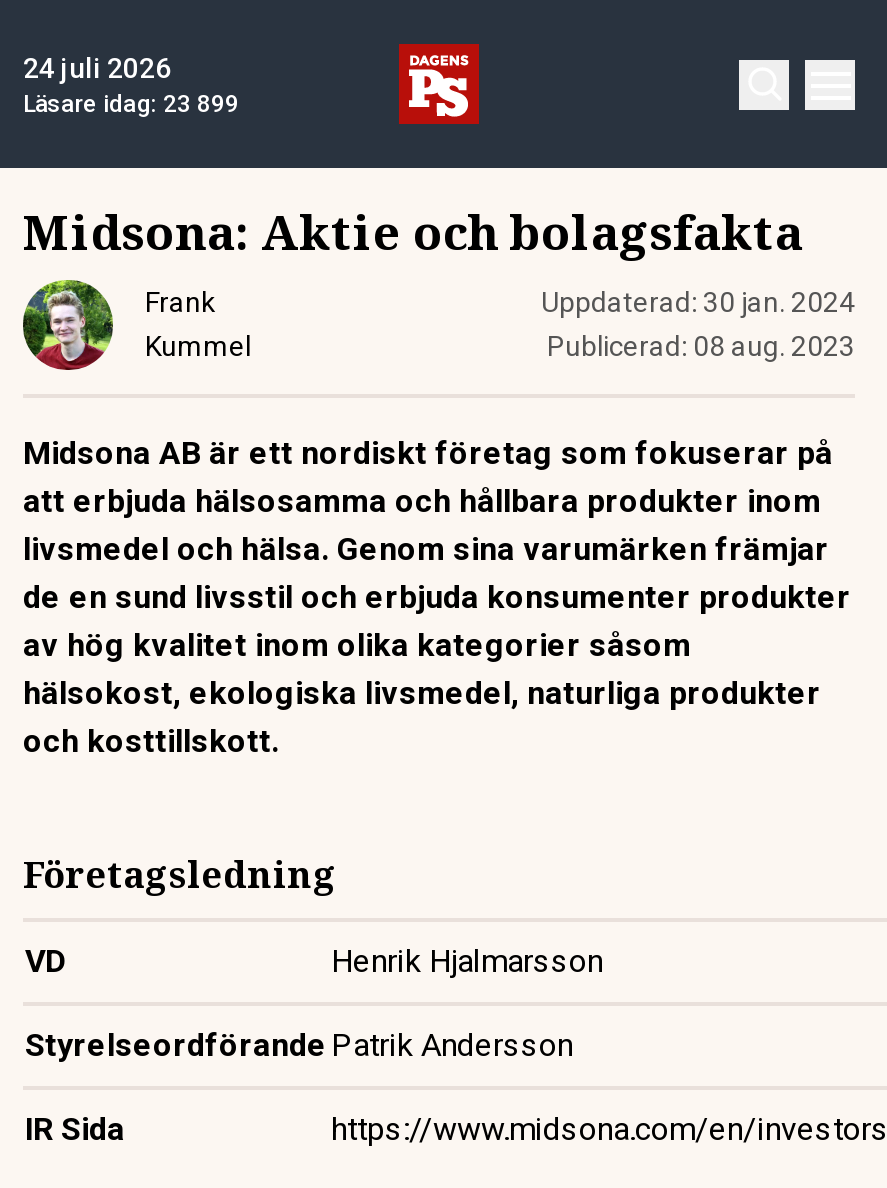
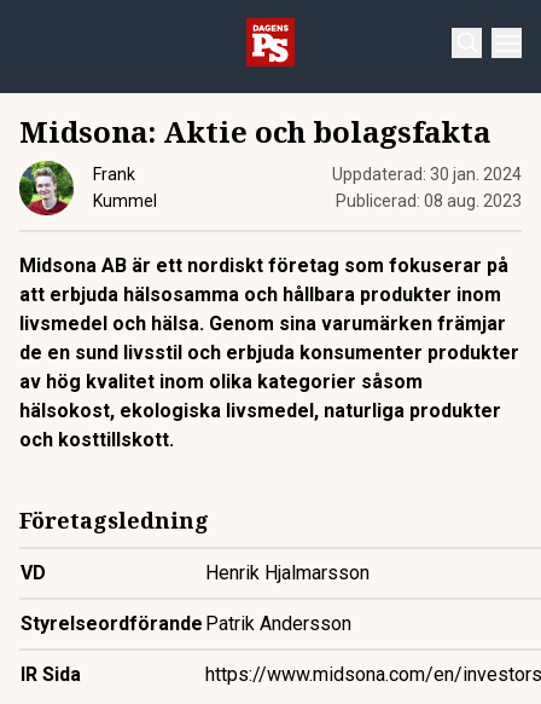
[23,52,239,118] 24 juli 2026 | Läsare idag: 23 899 -> none

